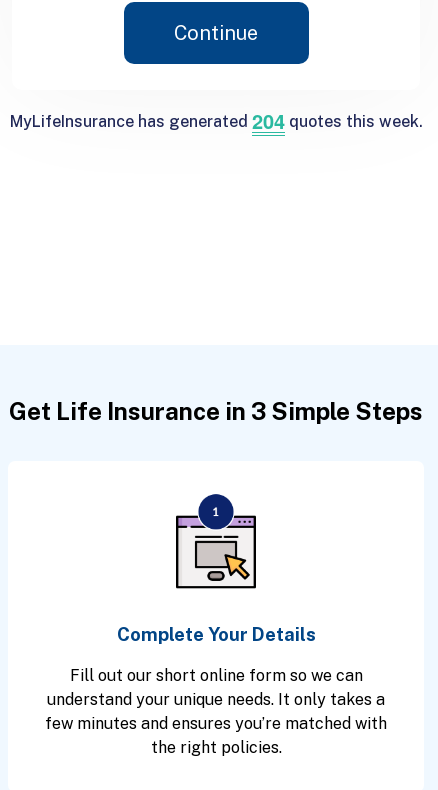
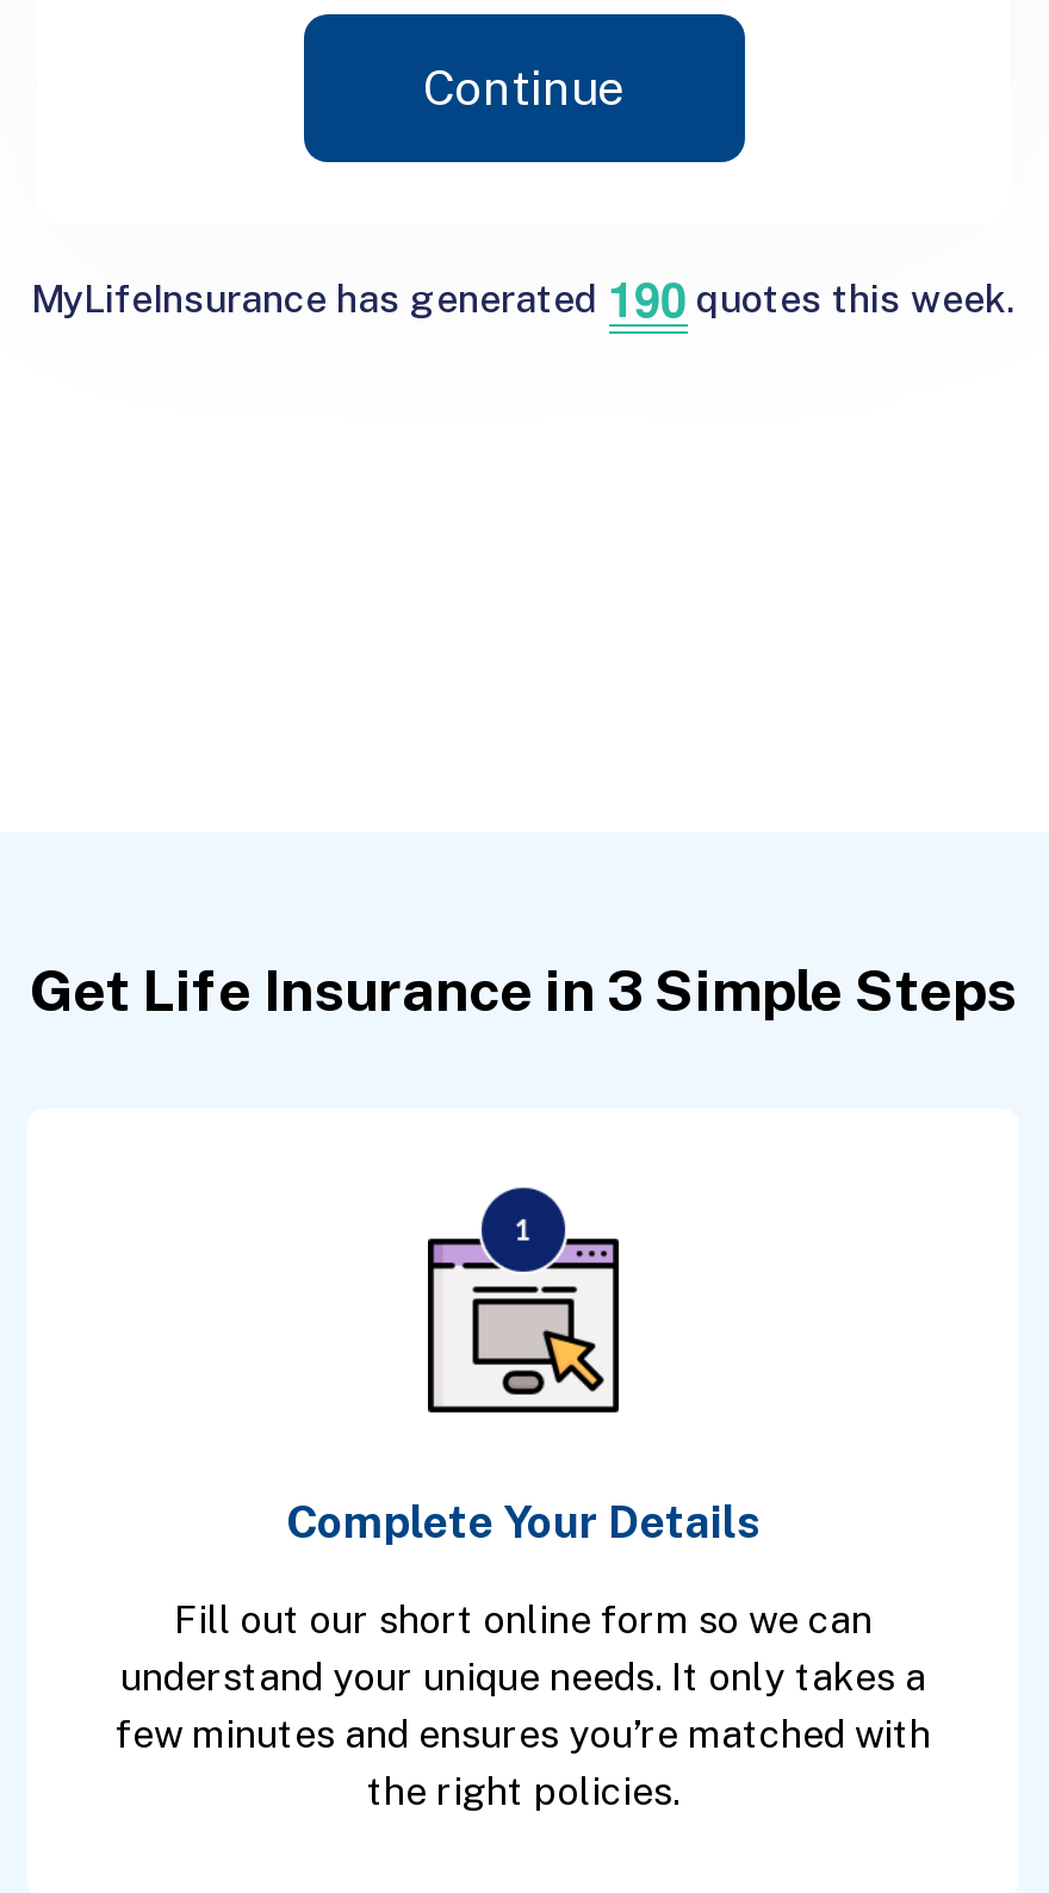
[9,106,422,135] MyLifeInsurance has generated 204 quotes this week. -> [31,262,1016,331] MyLifeInsurance has generated 190 quotes this week.

